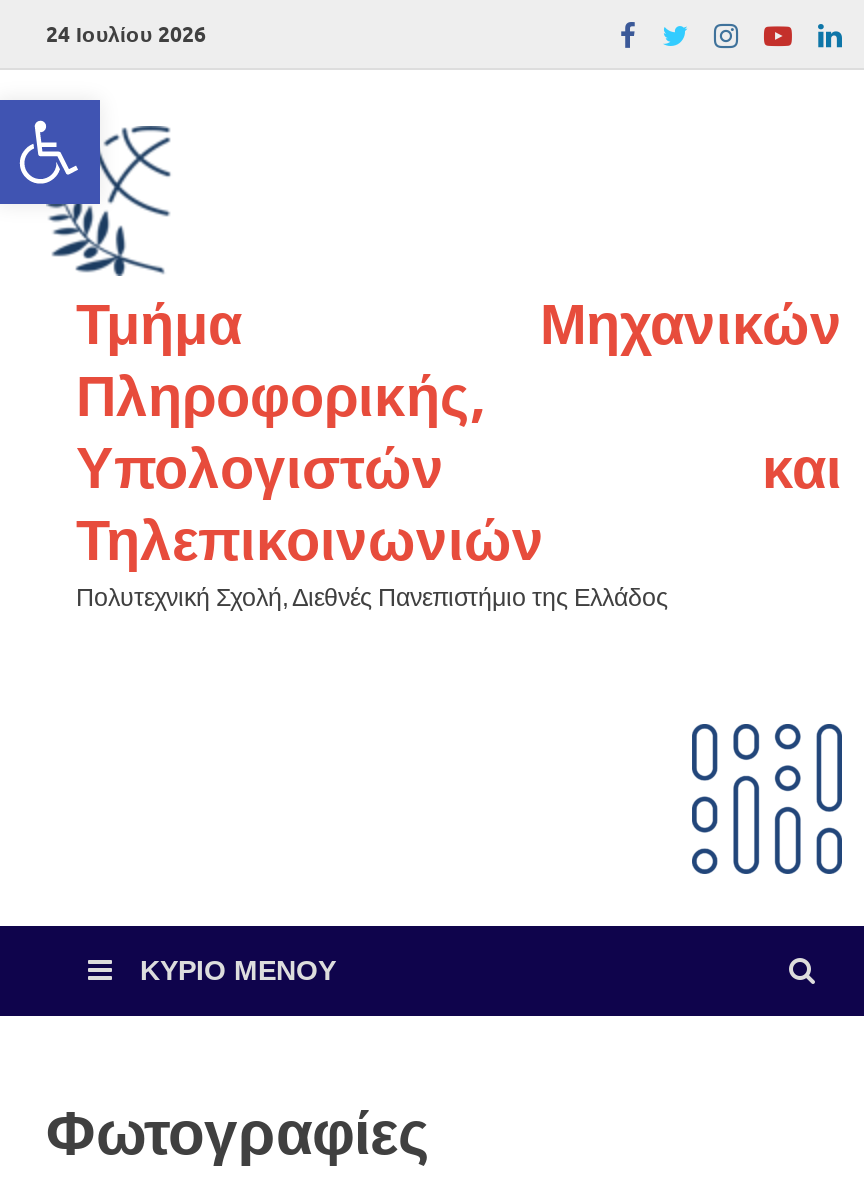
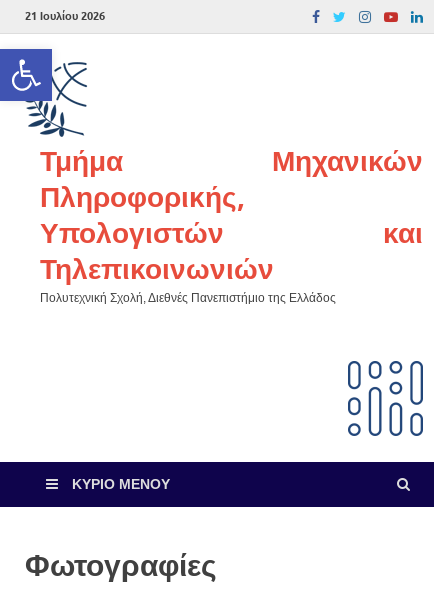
[46,21,206,47] 24 Ιουλίου 2026 -> [25,9,105,22] 21 Ιουλίου 2026

